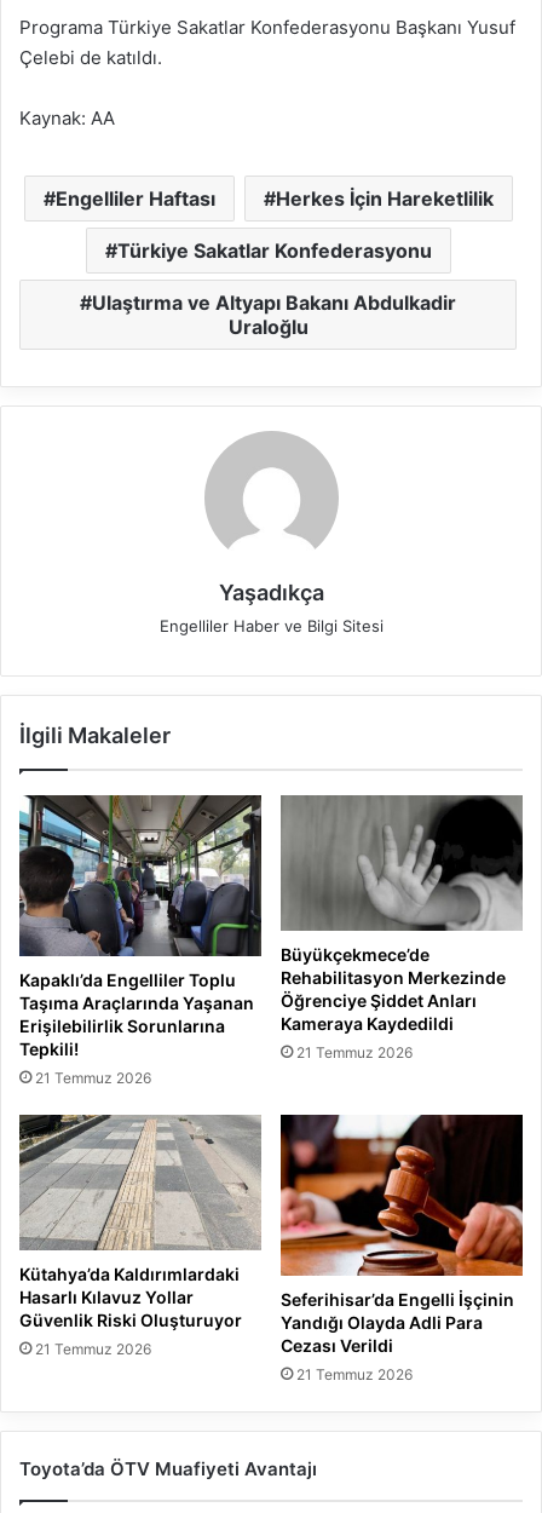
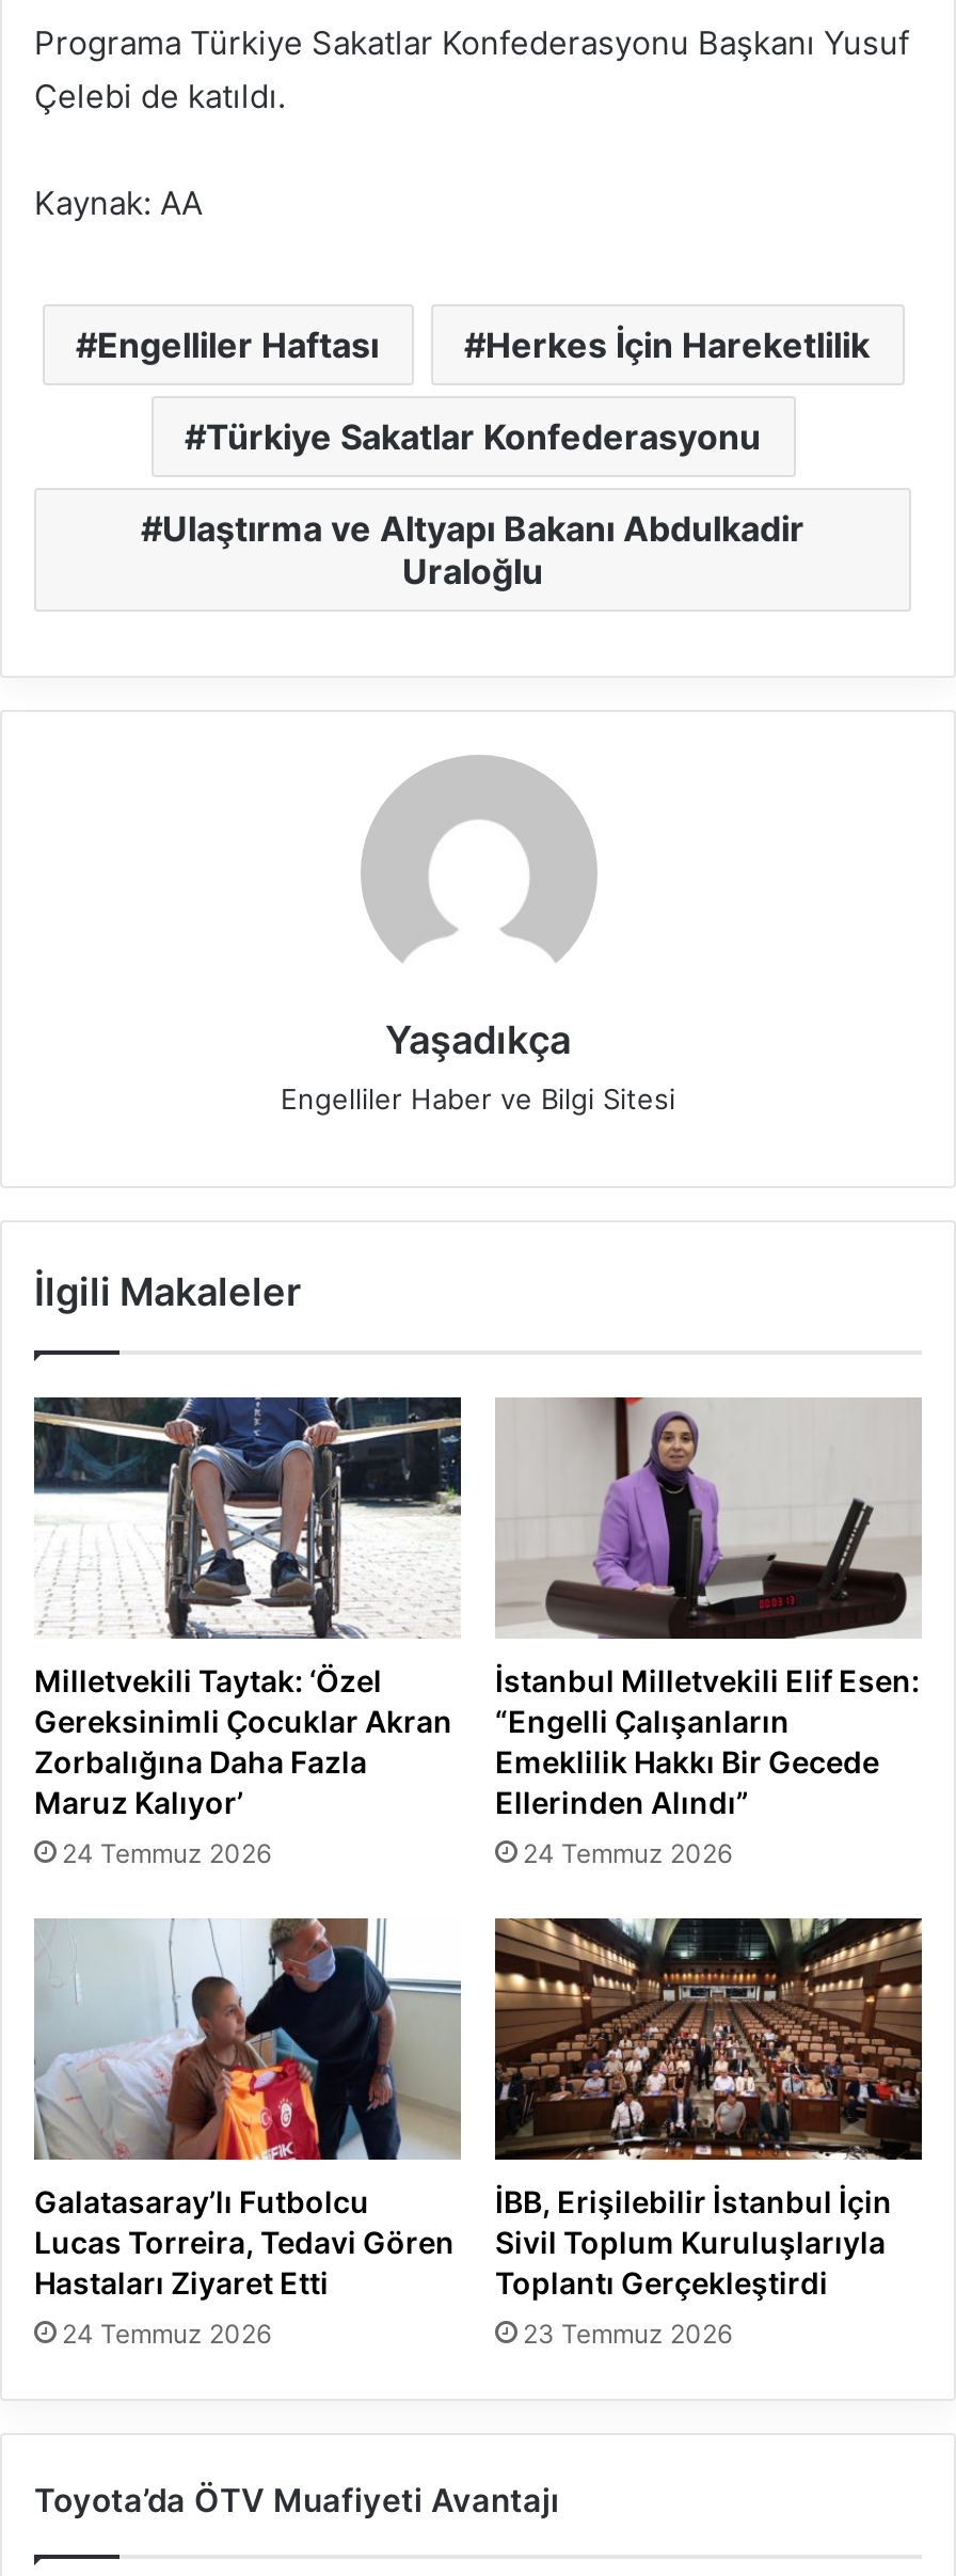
[18,795,263,1059] [image] | Kapaklı’da Engelliler Toplu | Taşıma Araçlarında Yaşanan | Erişilebilirlik Sorunlarına | Tepkili! -> [34,1395,461,1821] [image] | Milletvekili Taytak: ‘Özel | Gereksinimli Çocuklar Akran | Zorbalığına Daha Fazla | Maruz Kalıyor’
[281,794,524,1034] [image] | Büyükçekmece’de | Rehabilitasyon Merkezinde | Öğrenciye Şiddet Anları | Kameraya Kaydedildi -> [495,1395,920,1821] [image] | İstanbul Milletvekili Elif Esen: | “Engelli Çalışanların | Emeklilik Hakkı Bir Gecede | Ellerinden Alındı”
[296,1044,413,1062] 21 Temmuz 2026 -> [523,1838,732,1870] 24 Temmuz 2026
[35,1068,151,1087] 21 Temmuz 2026 -> [62,1838,271,1870] 24 Temmuz 2026
[19,1114,261,1331] [image] | Kütahya’da Kaldırımlardaki | Hasarlı Kılavuz Yollar | Güvenlik Riski Oluşturuyor -> [34,1916,461,2301] [image] | Galatasaray’lı Futbolcu | Lucas Torreira, Tedavi Gören | Hastaları Ziyaret Etti
[279,1114,524,1231] [image] -> [493,1916,924,2162] [image]
[281,1289,514,1355] Seferihisar’da Engelli İşçinin | Yandığı Olayda Adli Para | Cezası Verildi -> [495,2184,892,2301] İBB, Erişilebilir İstanbul İçin | Sivil Toplum Kuruluşlarıyla | Toplantı Gerçekleştirdi
[35,1341,151,1359] 21 Temmuz 2026 -> [62,2318,271,2350] 24 Temmuz 2026
[296,1365,413,1383] 21 Temmuz 2026 -> [523,2318,732,2350] 23 Temmuz 2026

